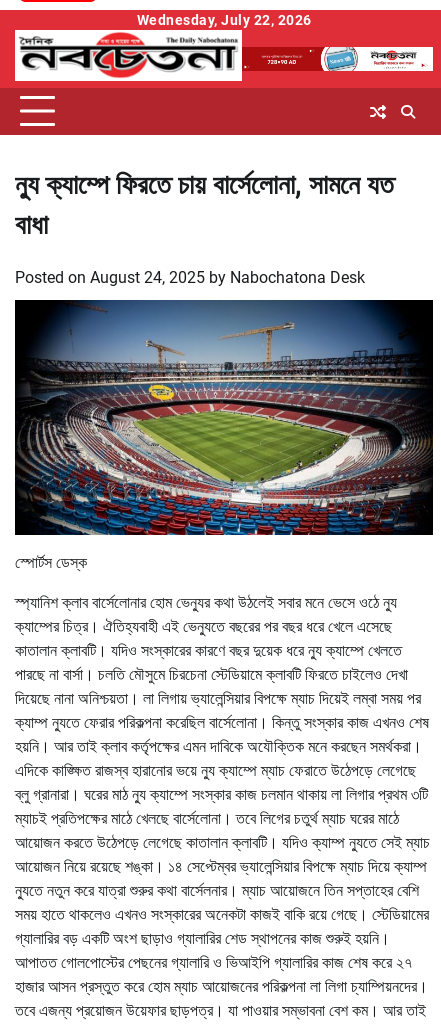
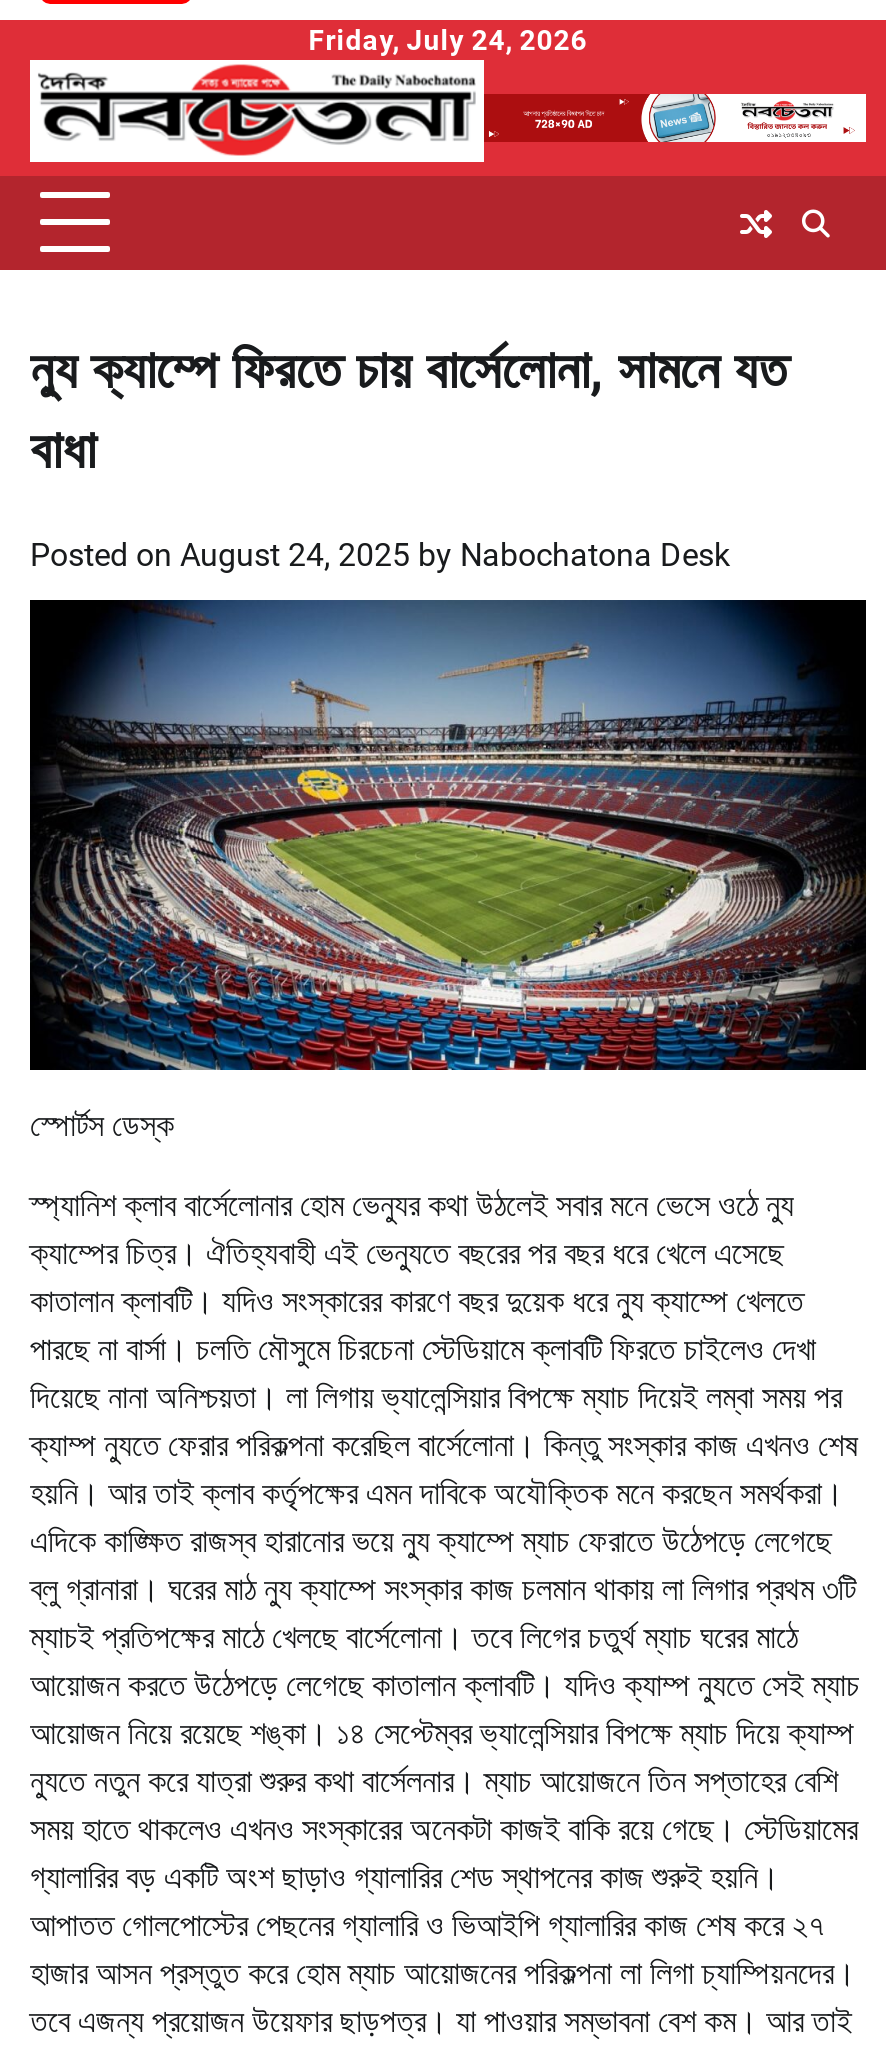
[136,12,311,28] Wednesday, July 22, 2026 -> [308,24,588,56] Friday, July 24, 2026

